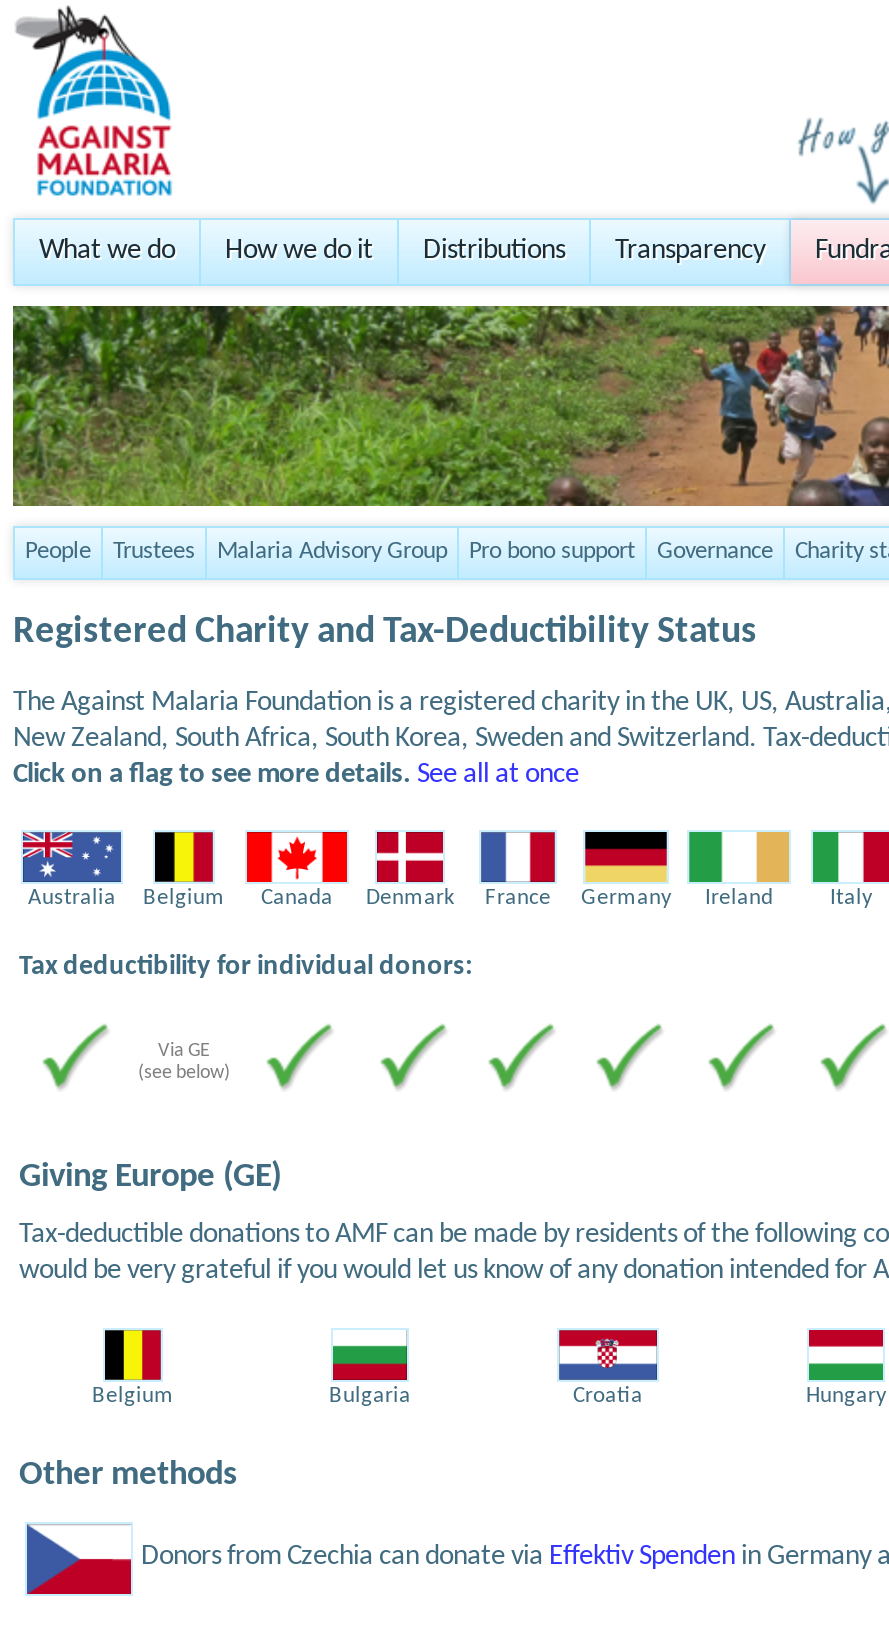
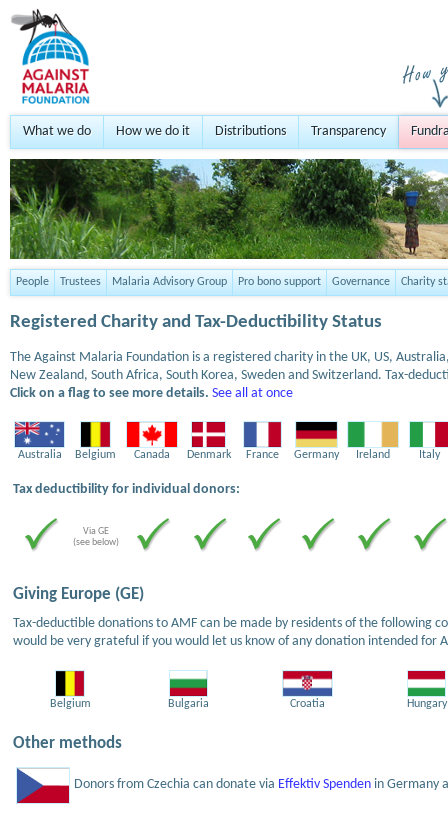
[11,304,883,508] [image] -> [9,158,445,260] [image]

